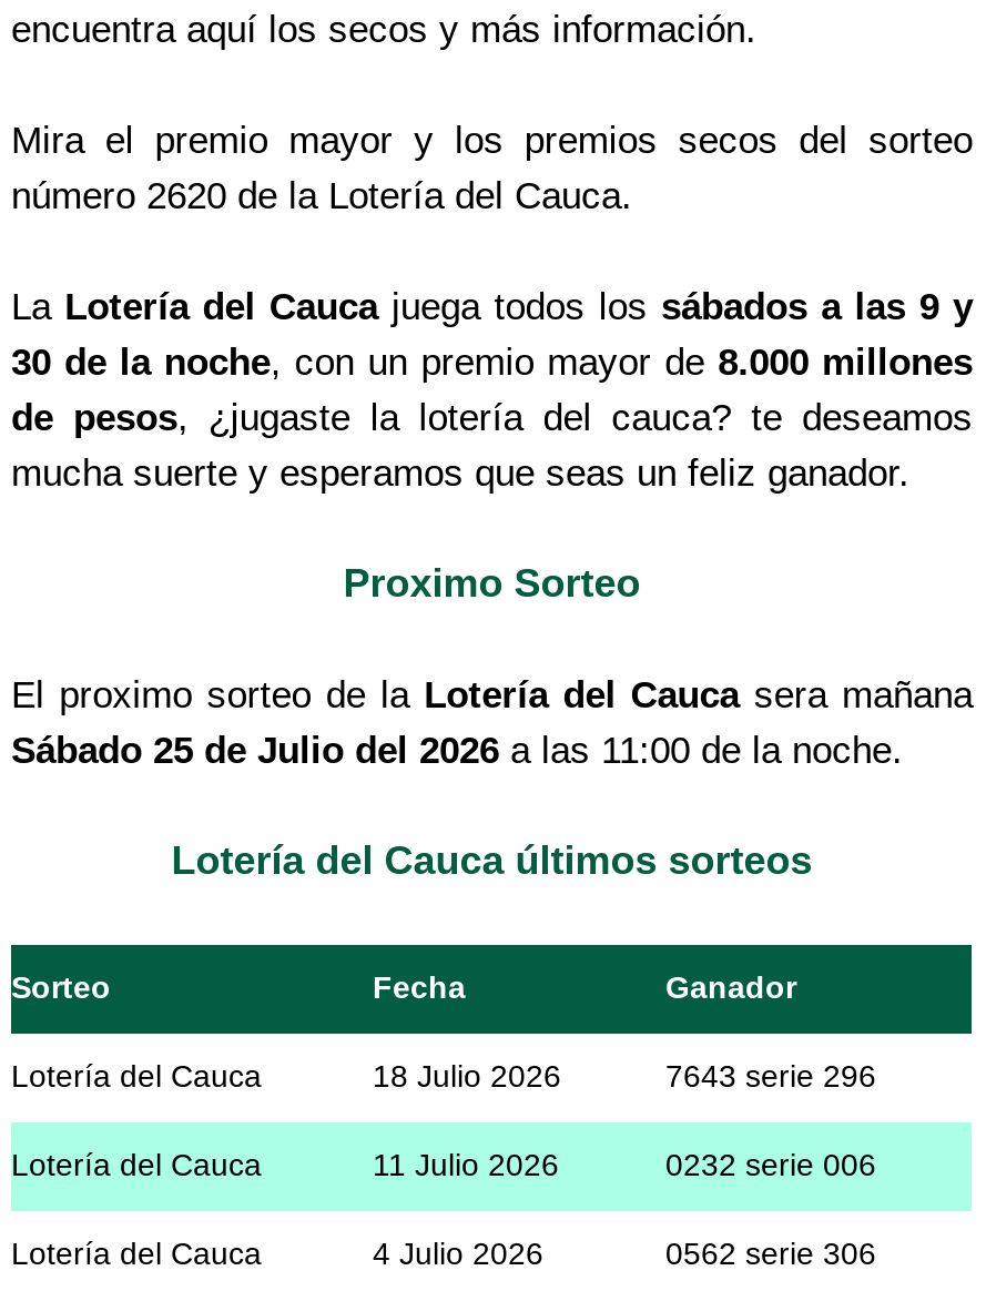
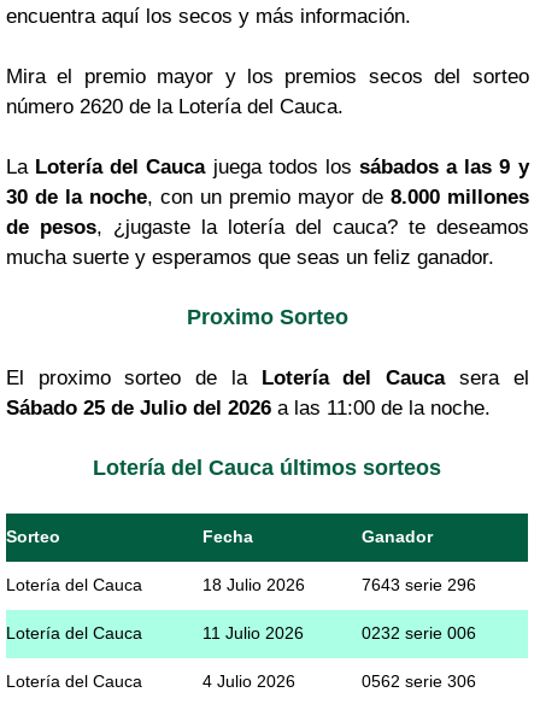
[11,674,973,716] El proximo sorteo de la Lotería del Cauca sera mañana -> [6,366,529,389] El proximo sorteo de la Lotería del Cauca sera el

